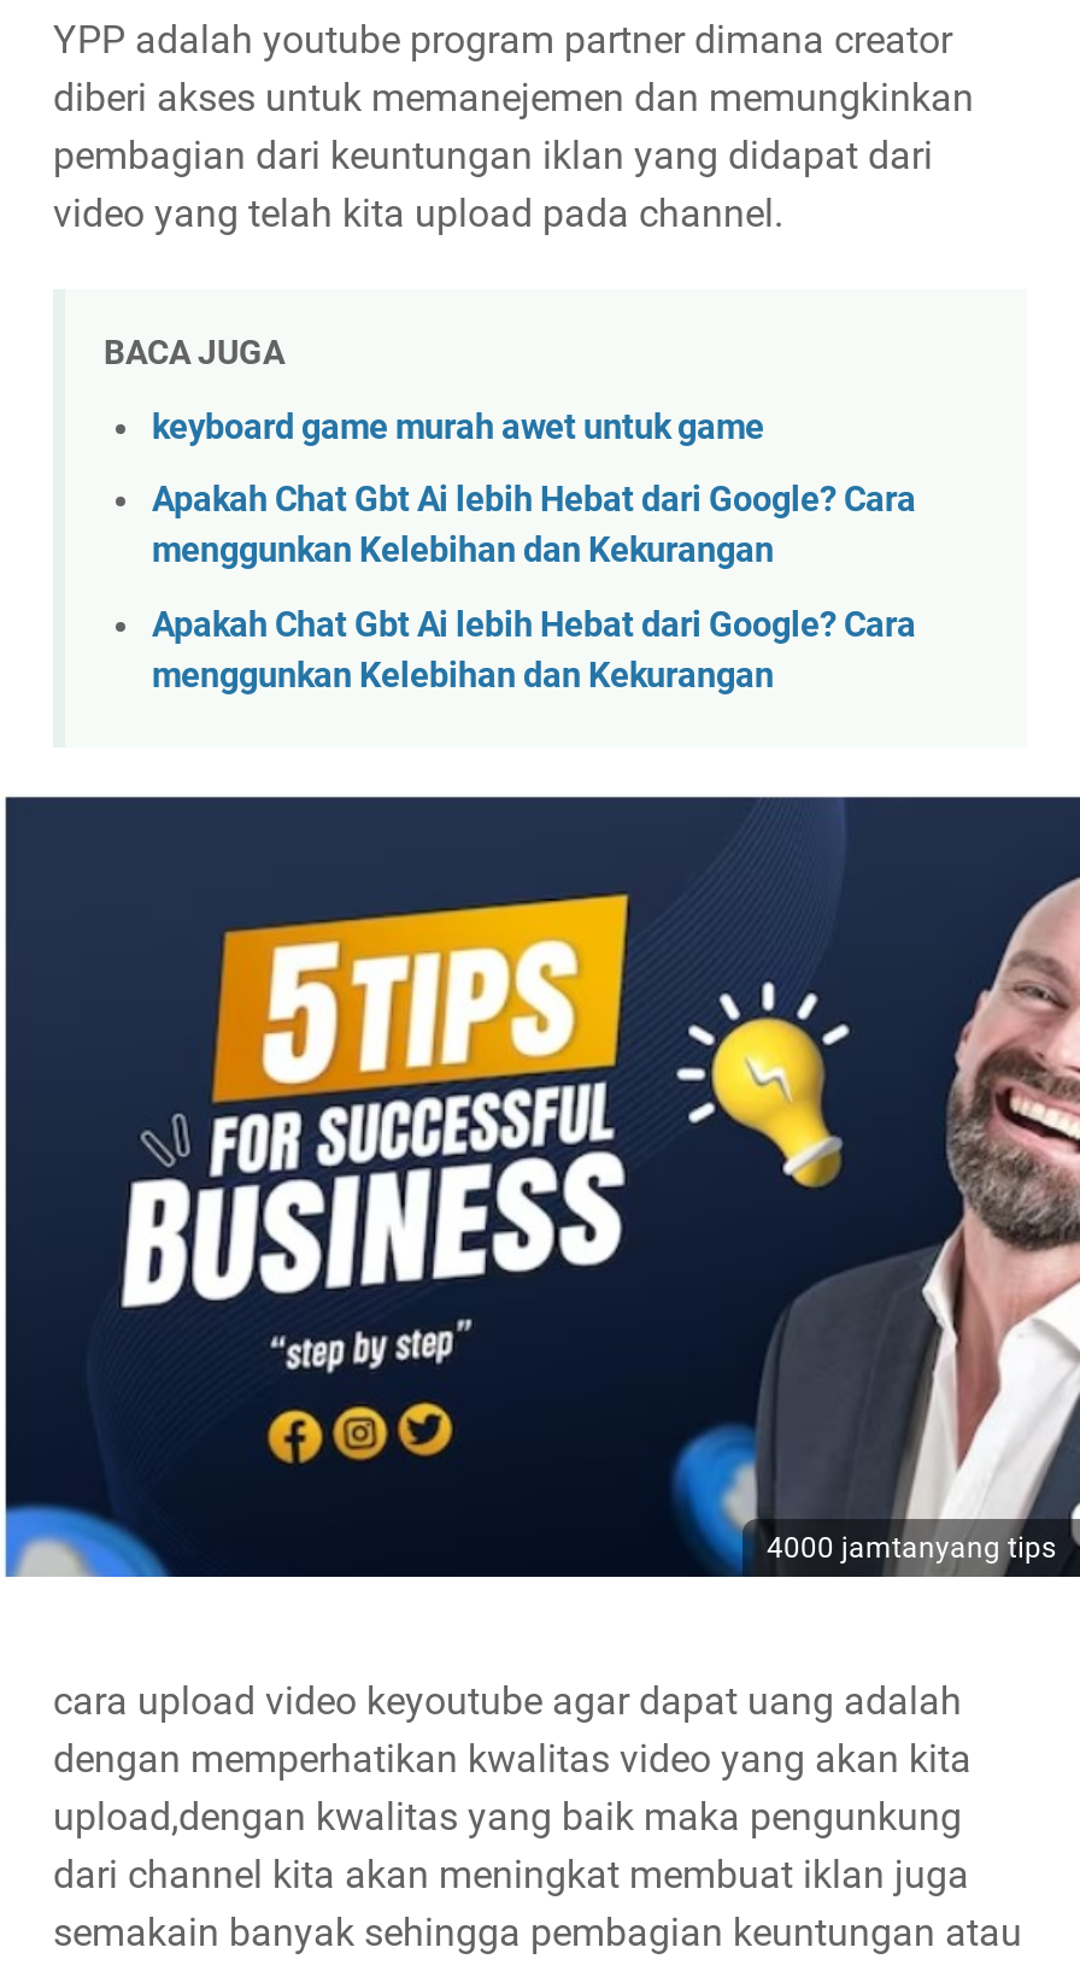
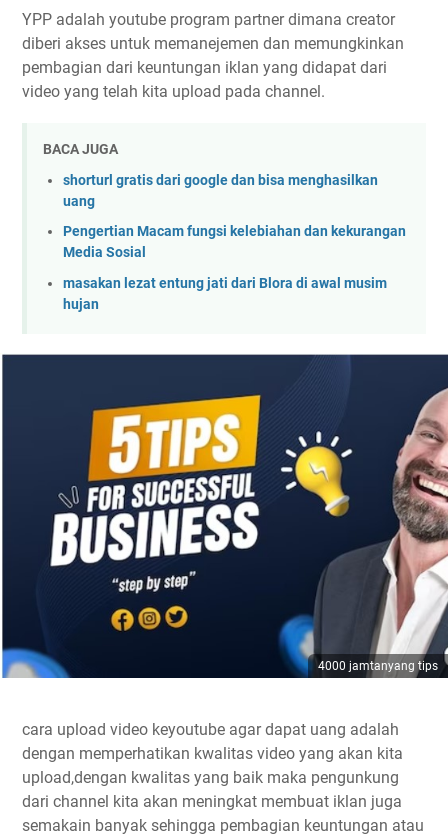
[152,407,764,448] keyboard game murah awet untuk game -> [63,172,378,210] shorturl gratis dari google dan bisa menghasilkan | uang
[152,480,916,572] Apakah Chat Gbt Ai lebih Hebat dari Google? Cara | menggunkan Kelebihan dan Kekurangan -> [63,223,406,261] Pengertian Macam fungsi kelebiahan dan kekurangan | Media Sosial
[152,605,916,696] Apakah Chat Gbt Ai lebih Hebat dari Google? Cara | menggunkan Kelebihan dan Kekurangan -> [63,275,387,313] masakan lezat entung jati dari Blora di awal musim | hujan

